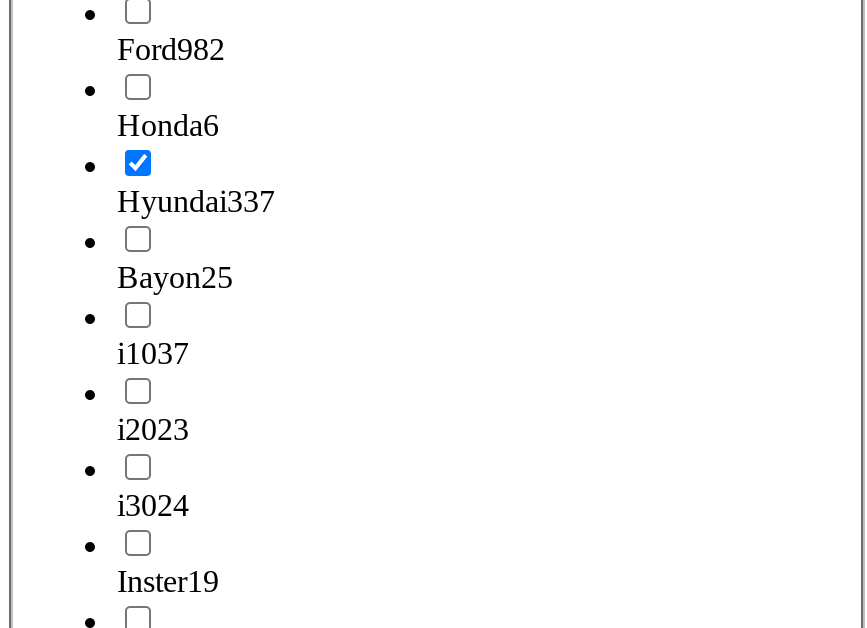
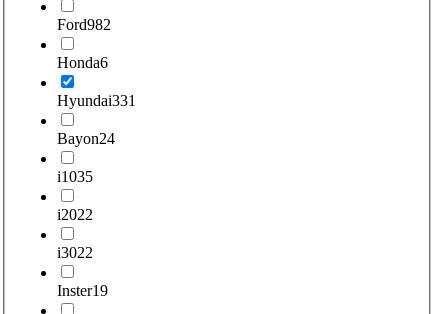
[117,183,275,217] Hyundai337 -> [57,92,136,109] Hyundai331
[117,259,233,293] Bayon25 -> [57,130,115,147] Bayon24
[117,335,189,369] i1037 -> [57,168,93,185] i1035
[117,411,189,445] i2023 -> [57,206,93,223] i2022
[117,487,189,521] i3024 -> [57,244,93,261] i3022

